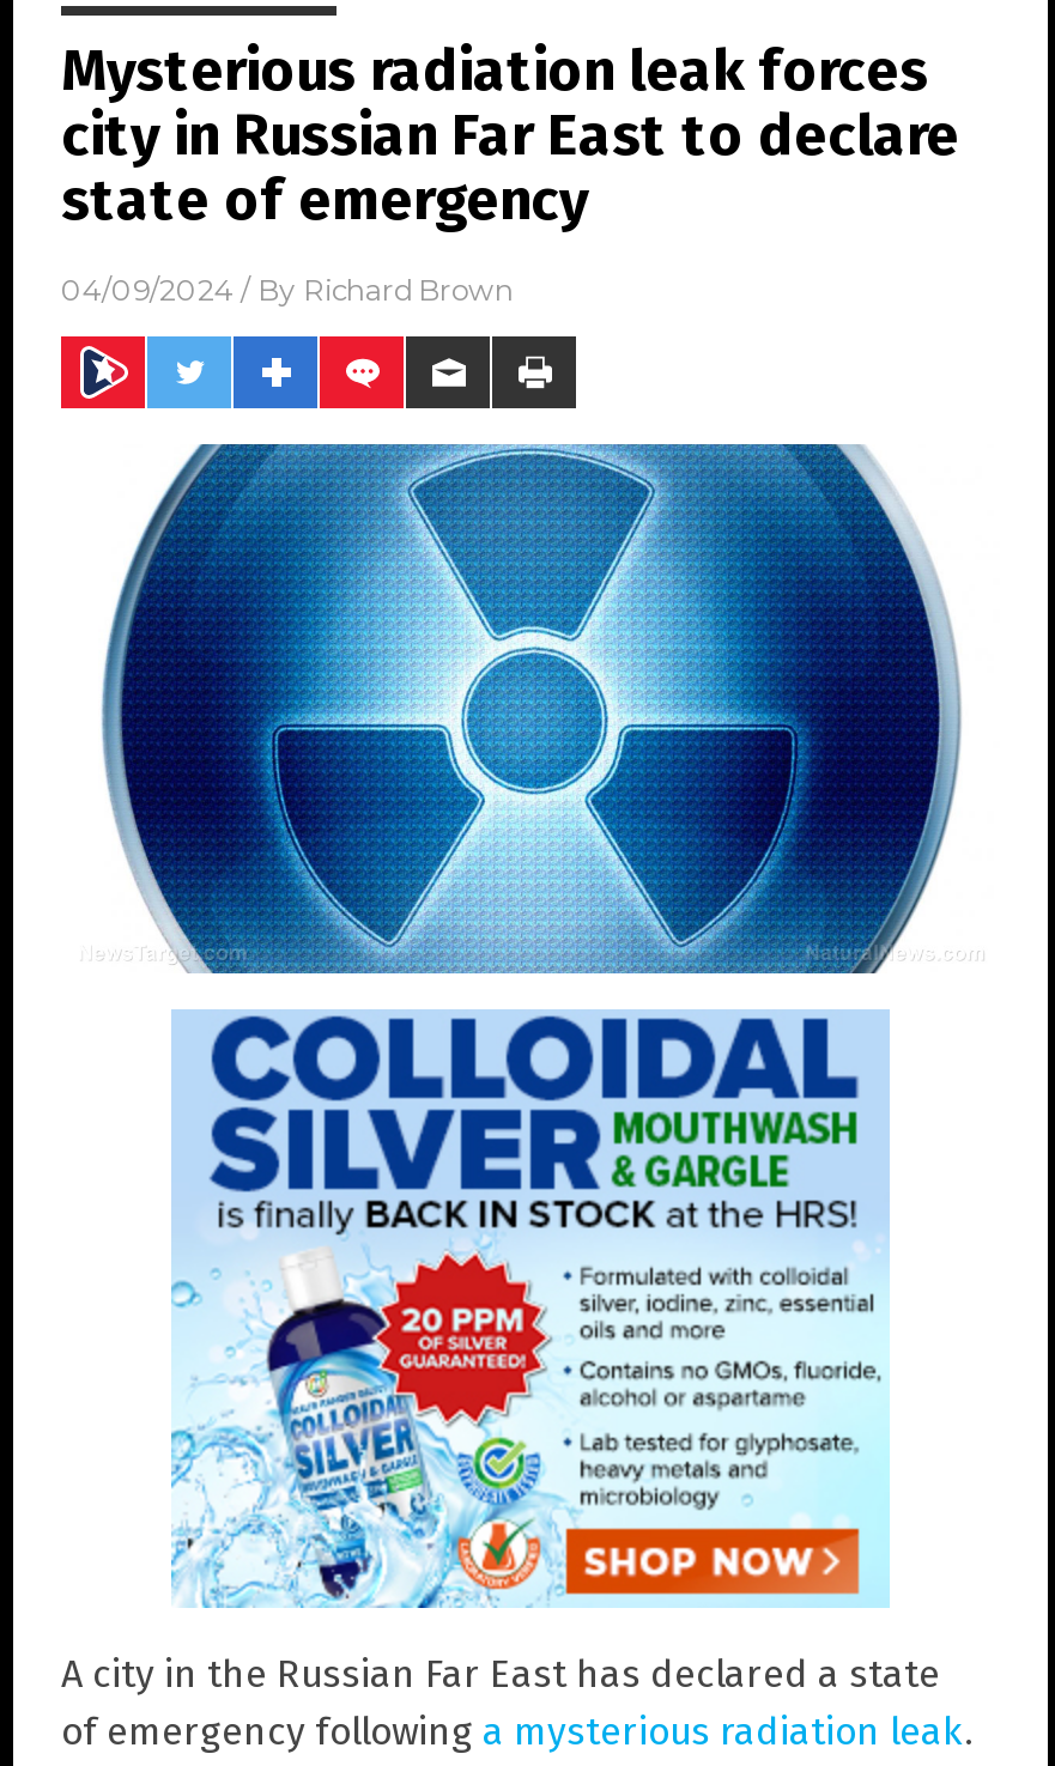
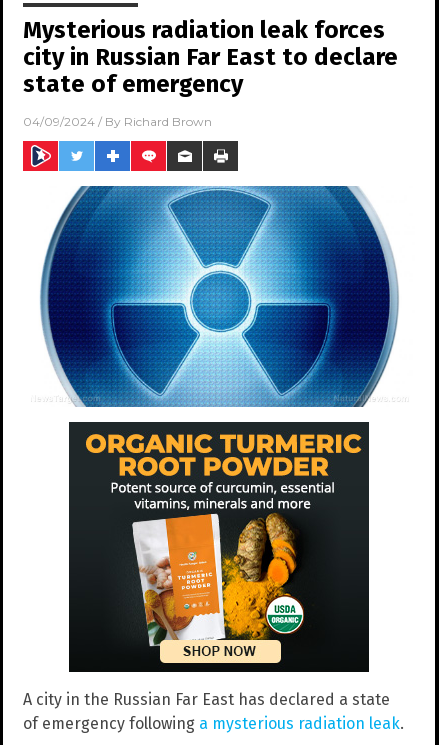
[169,1009,890,1610] [image] -> [68,421,370,673] [image]

